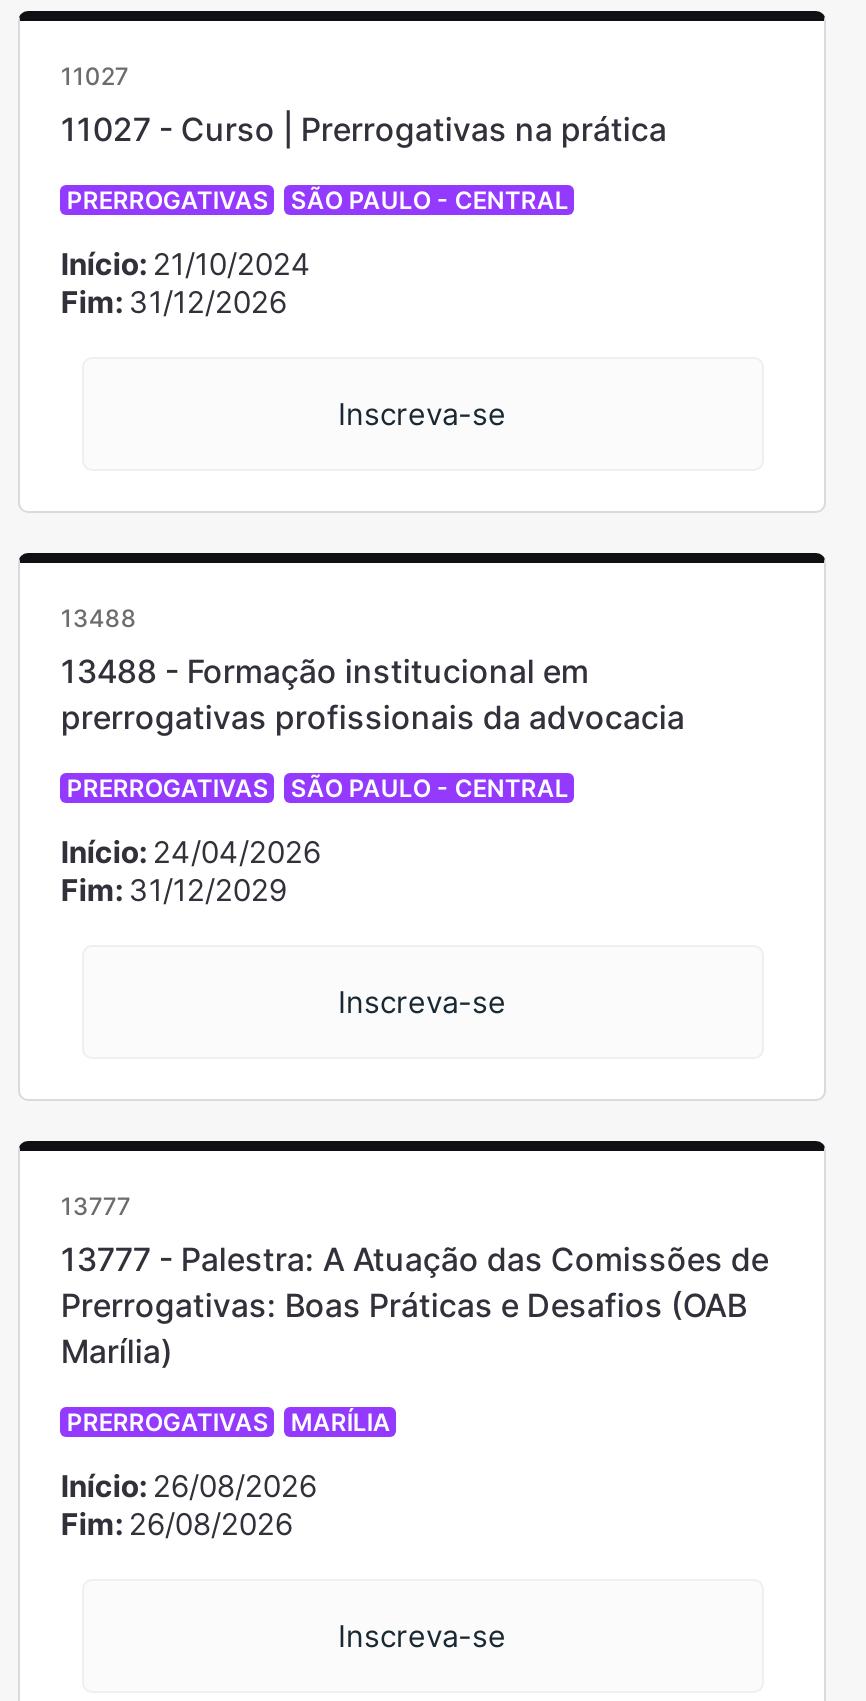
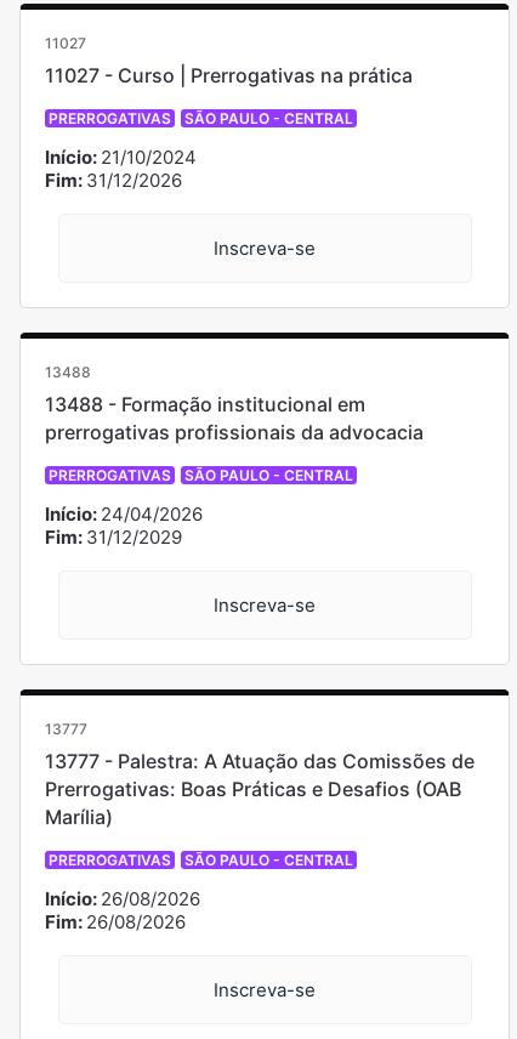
[291,1406,391,1436] MARÍLIA -> [185,850,354,868] SÃO PAULO - CENTRAL

